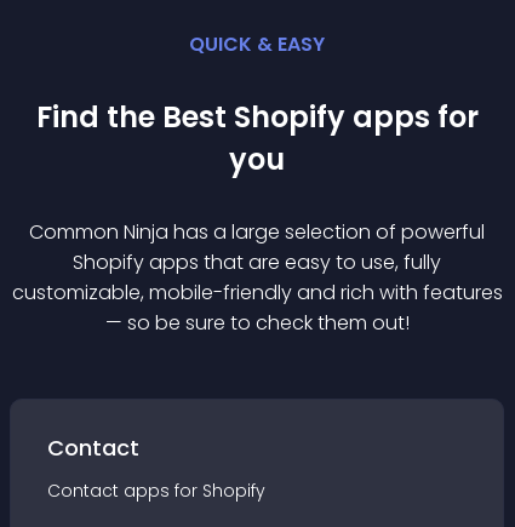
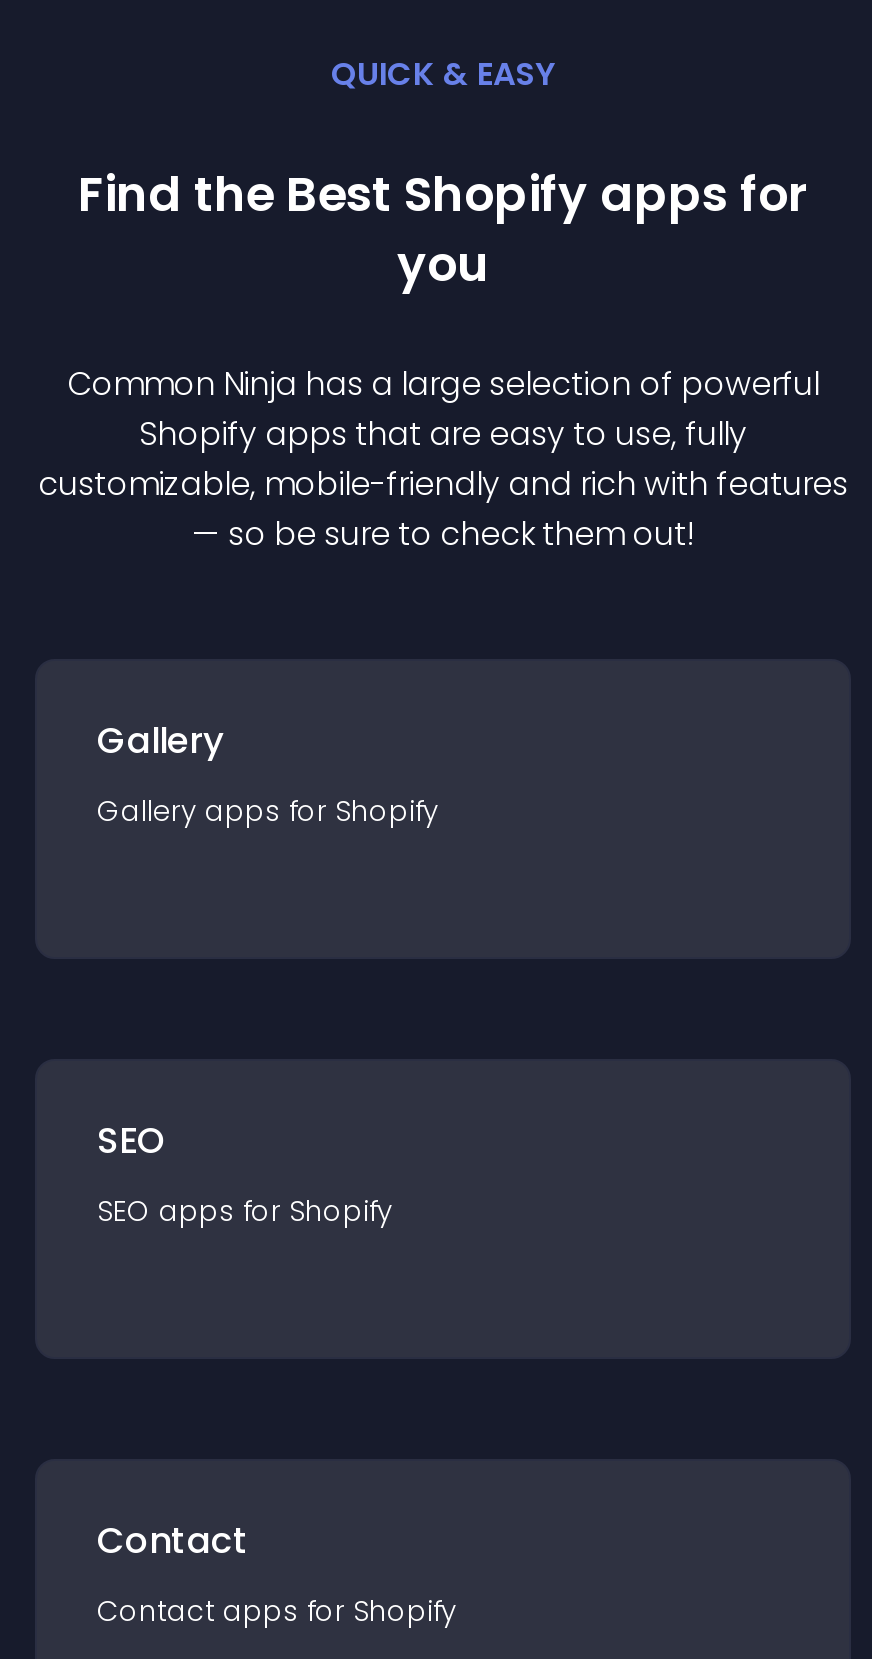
none -> [97,715,439,831] Gallery | Gallery apps for Shopify
none -> [97,1115,393,1231] SEO | SEO apps for Shopify

